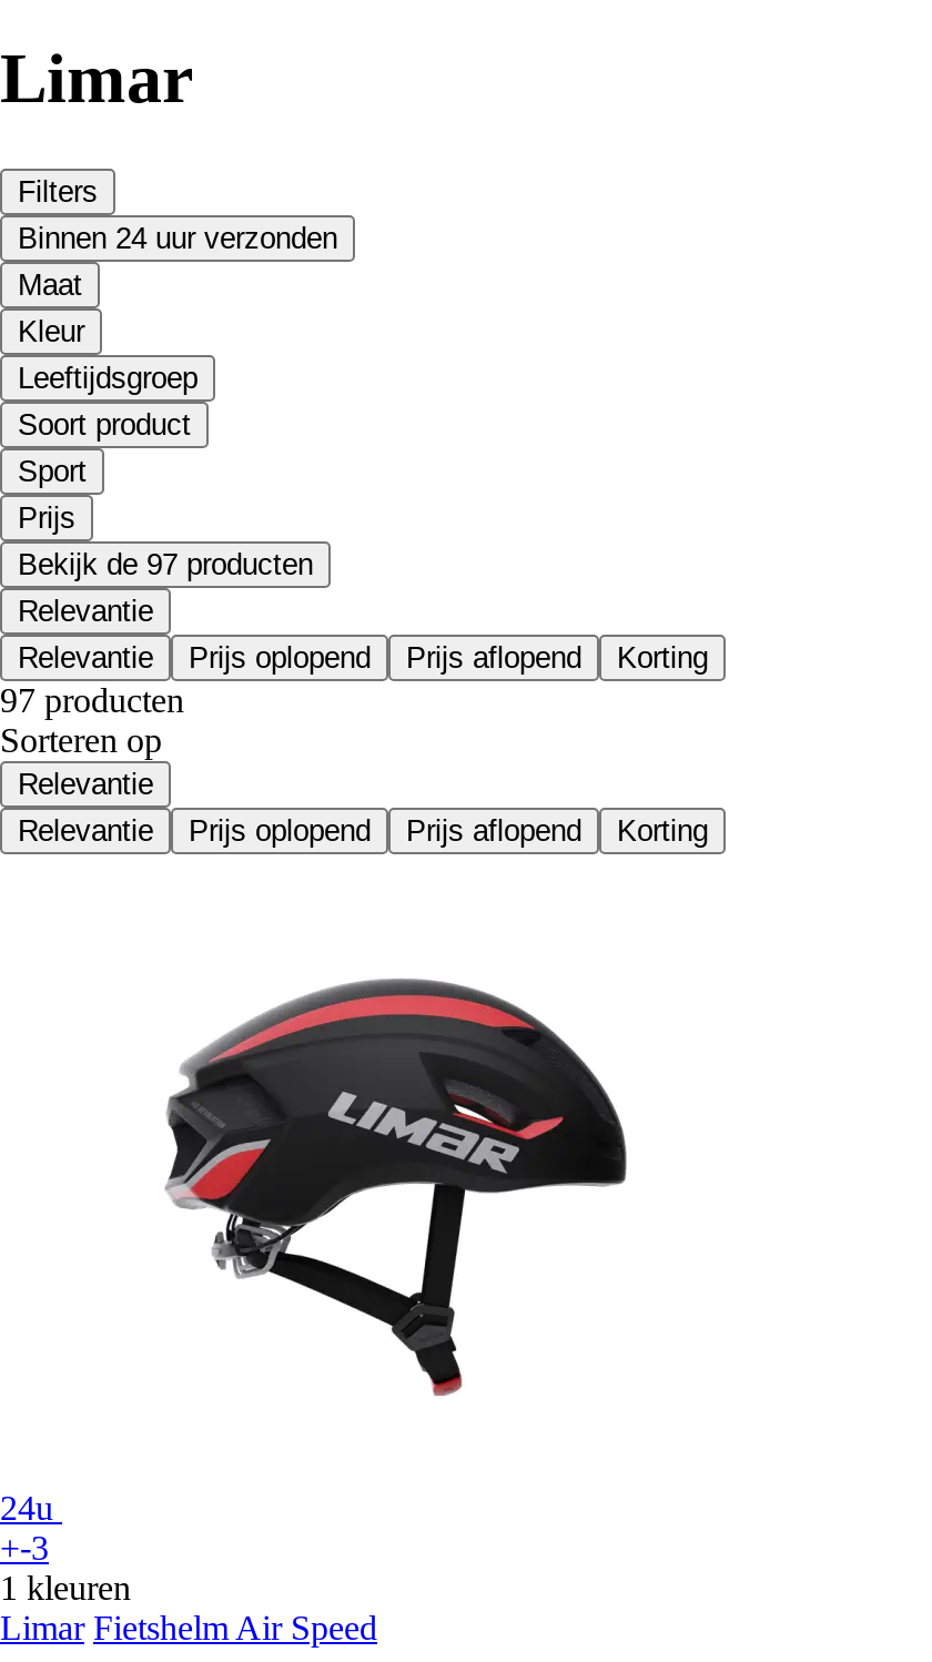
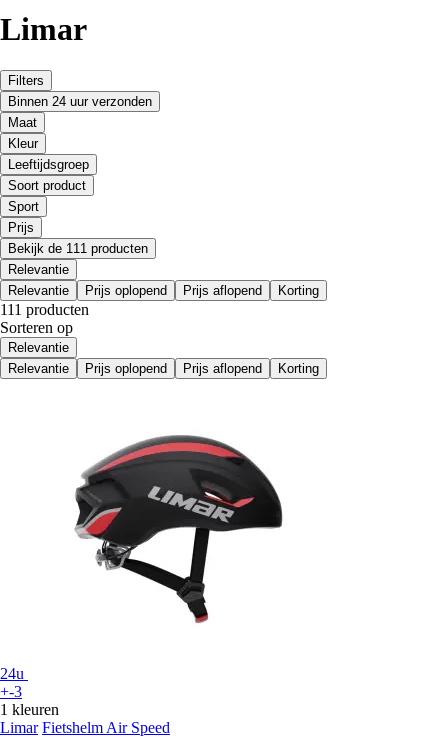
[18,547,313,581] Bekijk de 97 producten -> [8,241,148,256] Bekijk de 111 producten
[0,681,184,718] 97 producten -> [0,301,89,318] 111 producten

